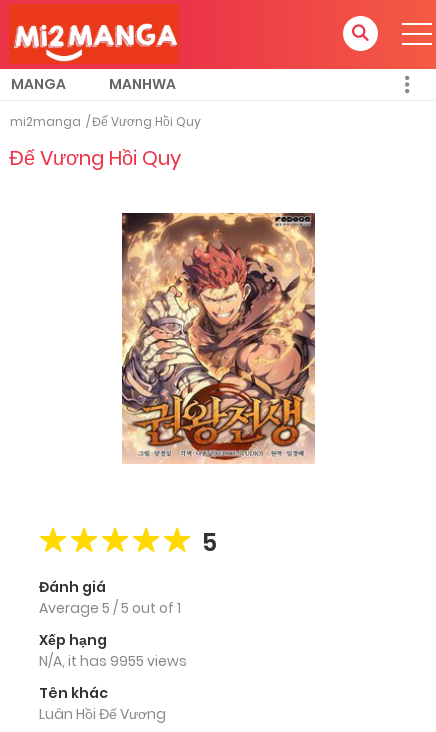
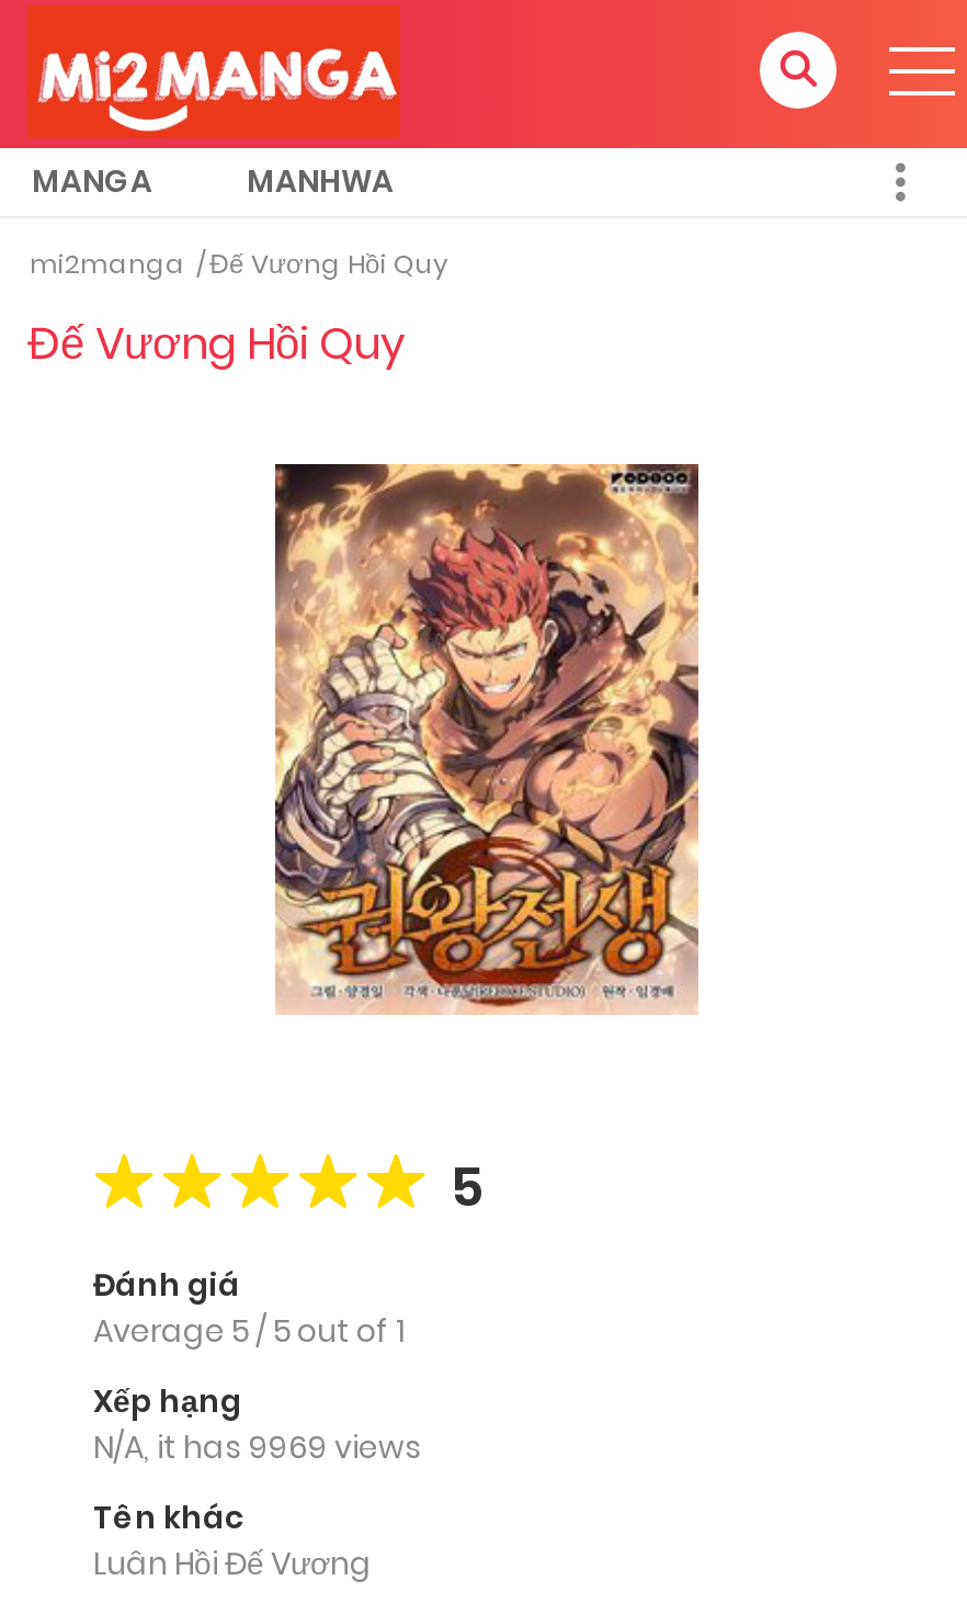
[39,651,187,671] N/A, it has 9955 views -> [93,1426,422,1470] N/A, it has 9969 views

